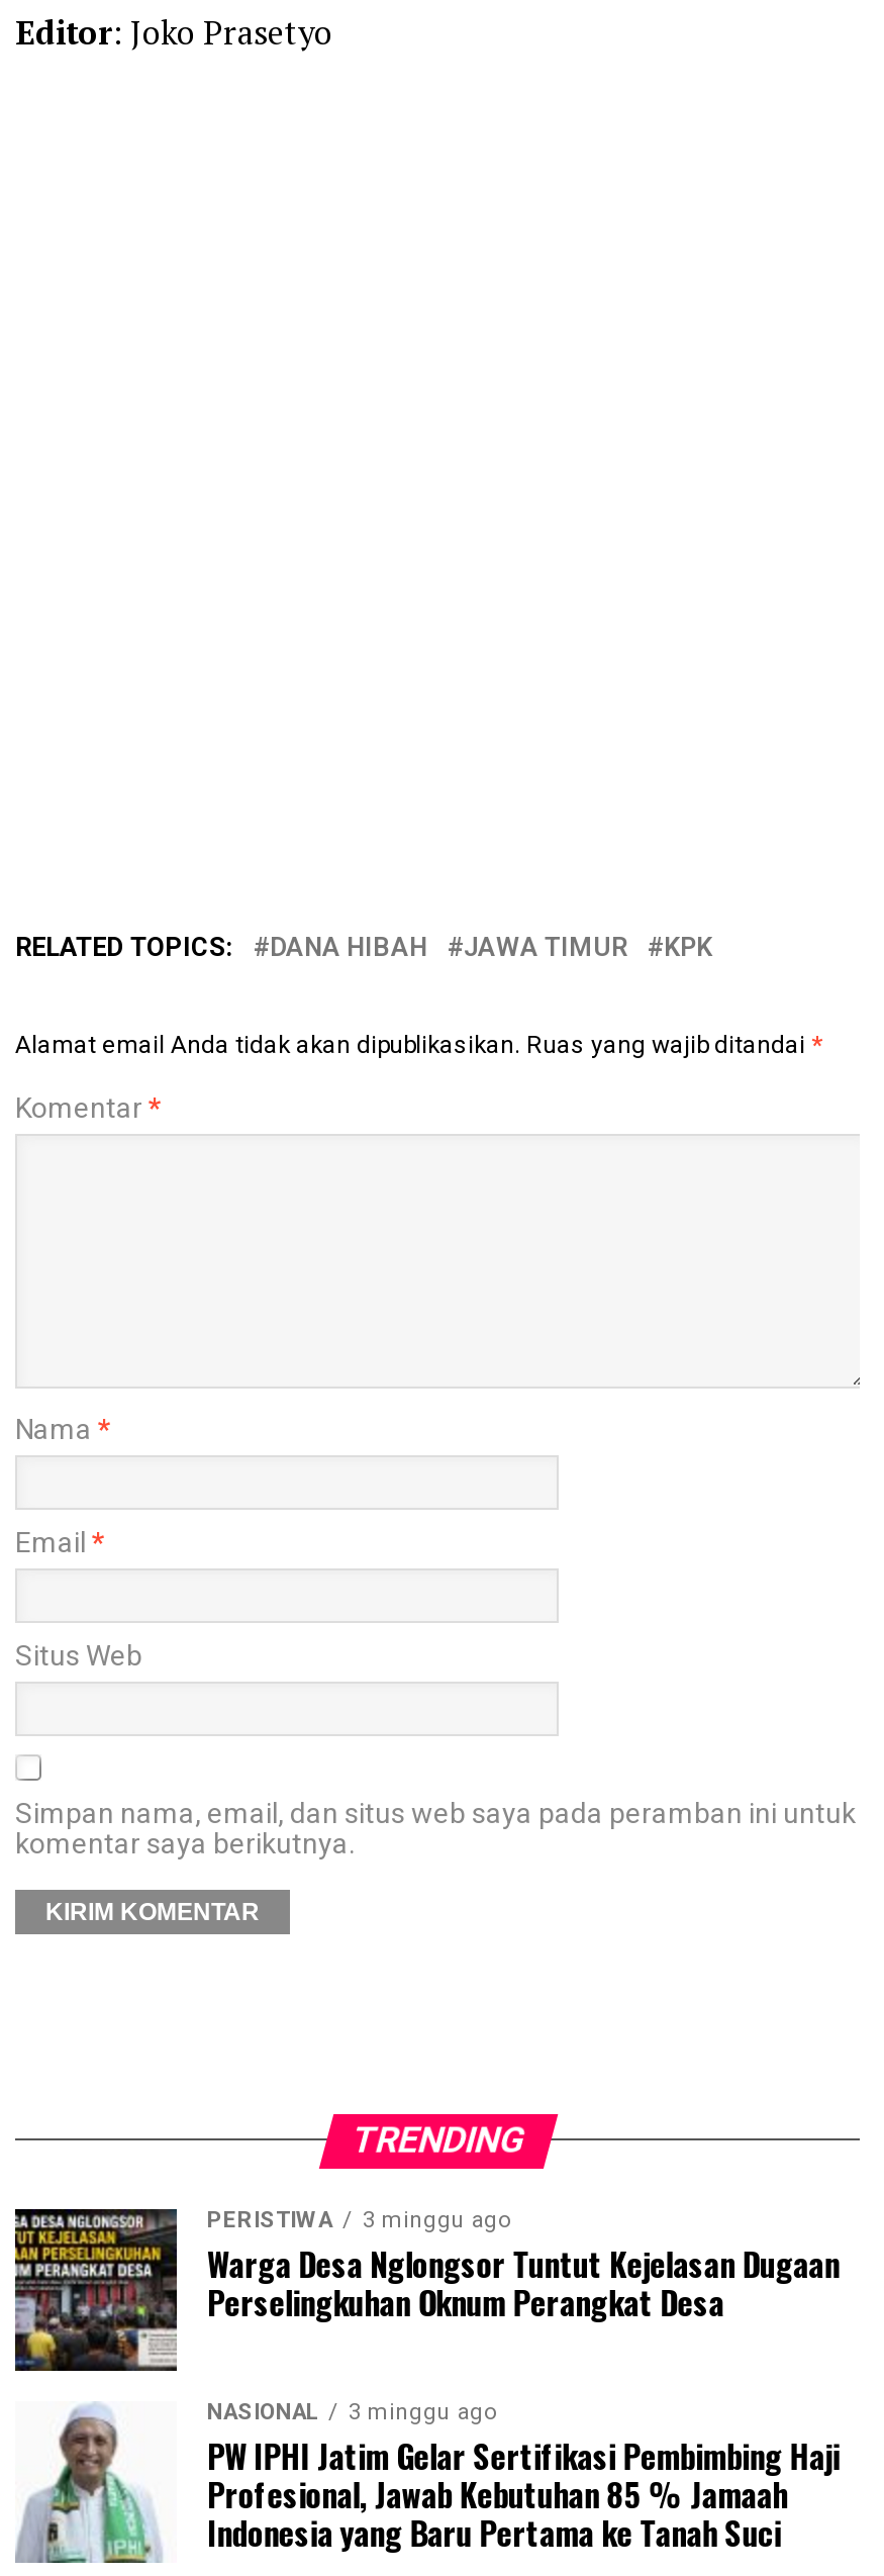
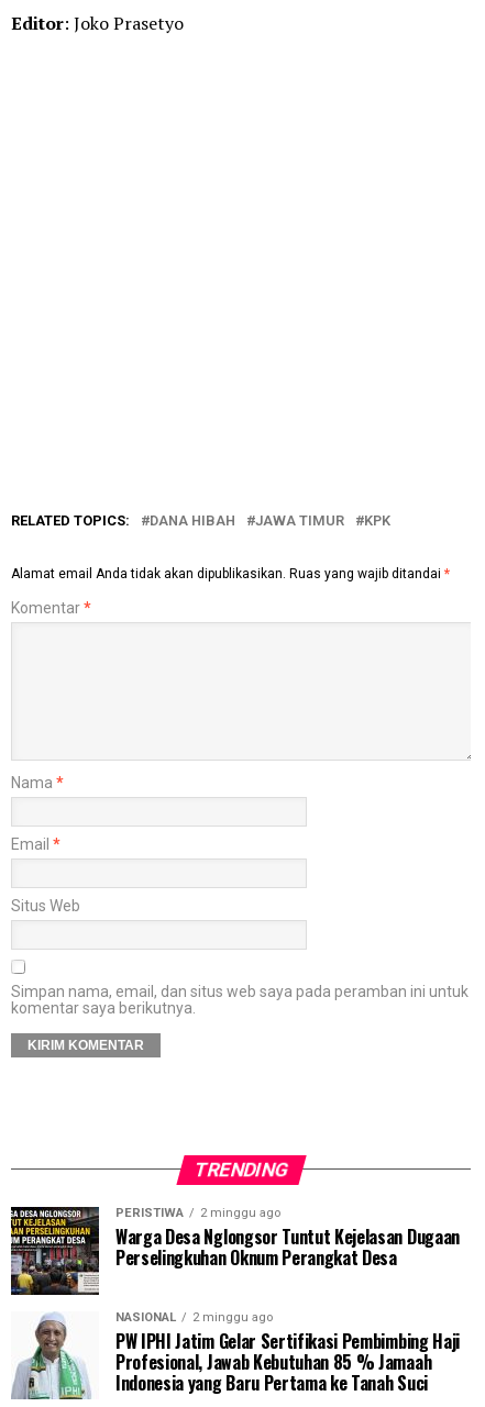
[207,2207,510,2233] PERISTIWA 3 minggu ago -> [115,1206,280,1220] PERISTIWA 2 minggu ago
[207,2399,496,2425] NASIONAL 3 minggu ago -> [115,1310,273,1325] NASIONAL 2 minggu ago

